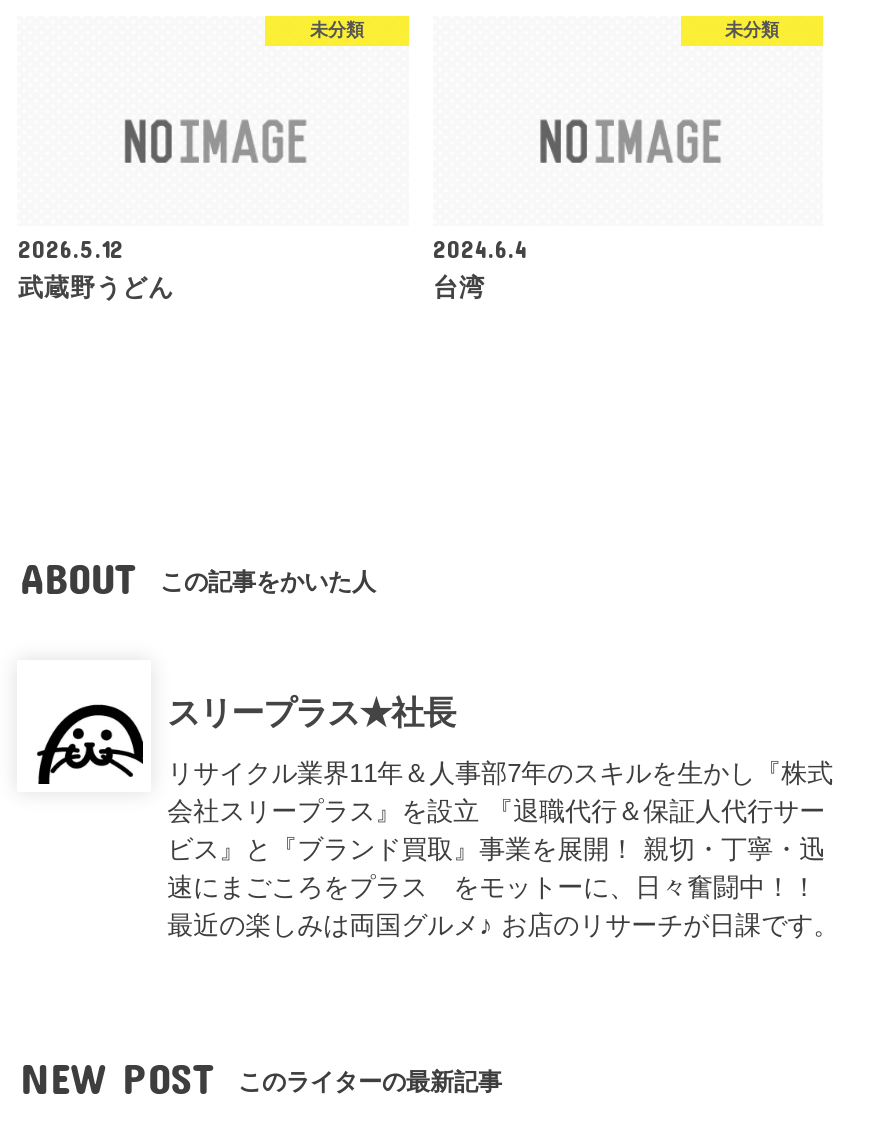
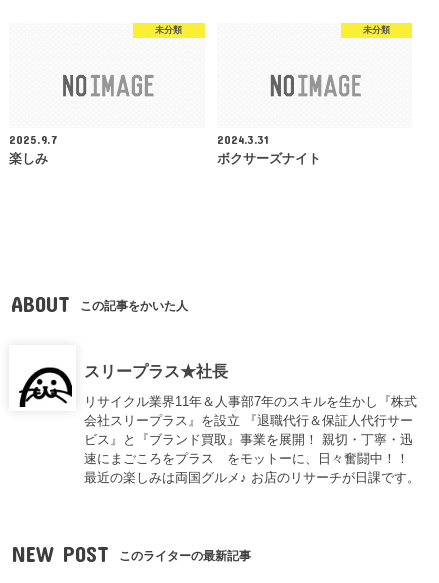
[18,235,174,303] 2026.5.12 | 武蔵野うどん -> [9,132,57,166] 2025.9.7 | 楽しみ
[433,235,527,303] 2024.6.4 | 台湾 -> [217,132,321,166] 2024.3.31 | ボクサーズナイト

